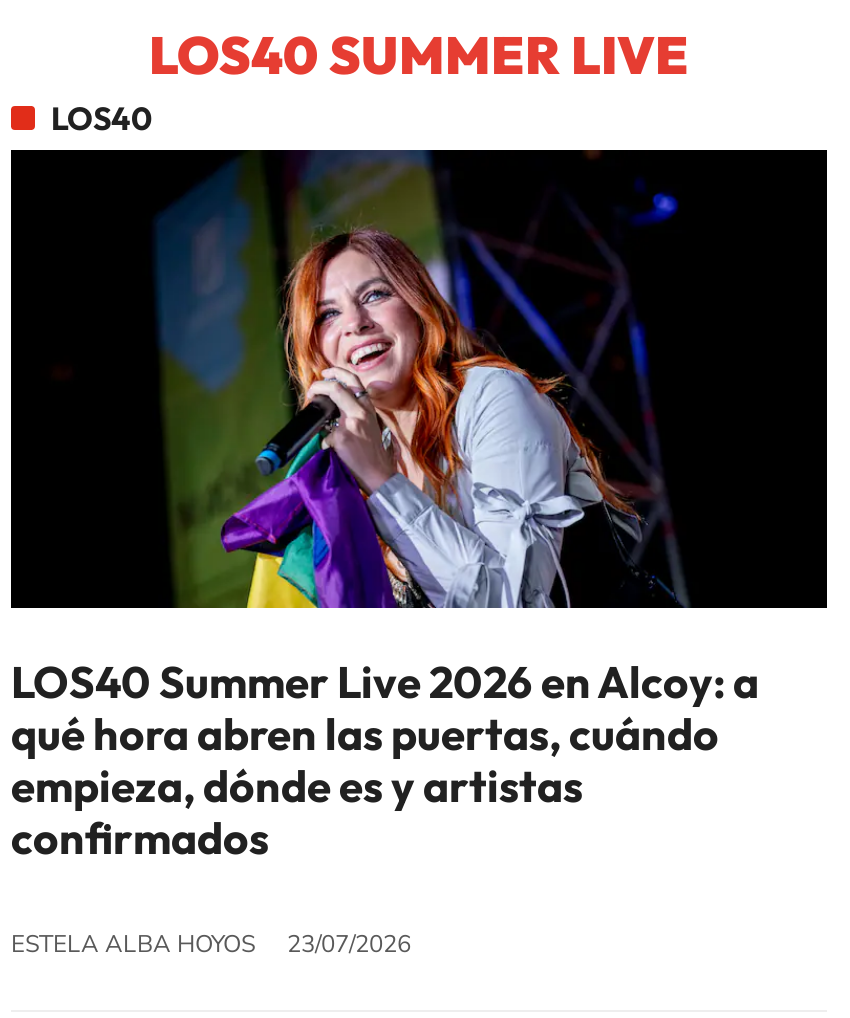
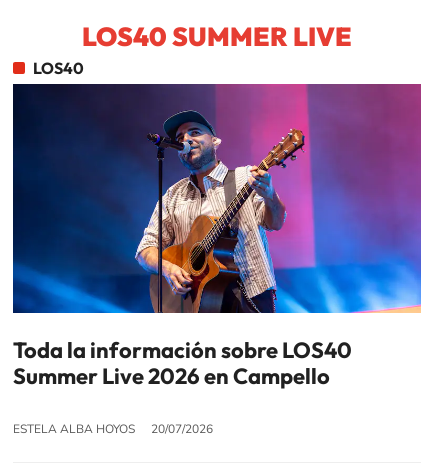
[11,148,829,866] [image] | LOS40 Summer Live 2026 en Alcoy: a | qué hora abren las puertas, cuándo | empieza, dónde es y artistas | confirmados -> [12,83,422,390] [image] | Toda la información sobre LOS40 | Summer Live 2026 en Campello
[11,928,411,960] ESTELA ALBA HOYOS 23/07/2026 -> [13,421,213,437] ESTELA ALBA HOYOS 20/07/2026

